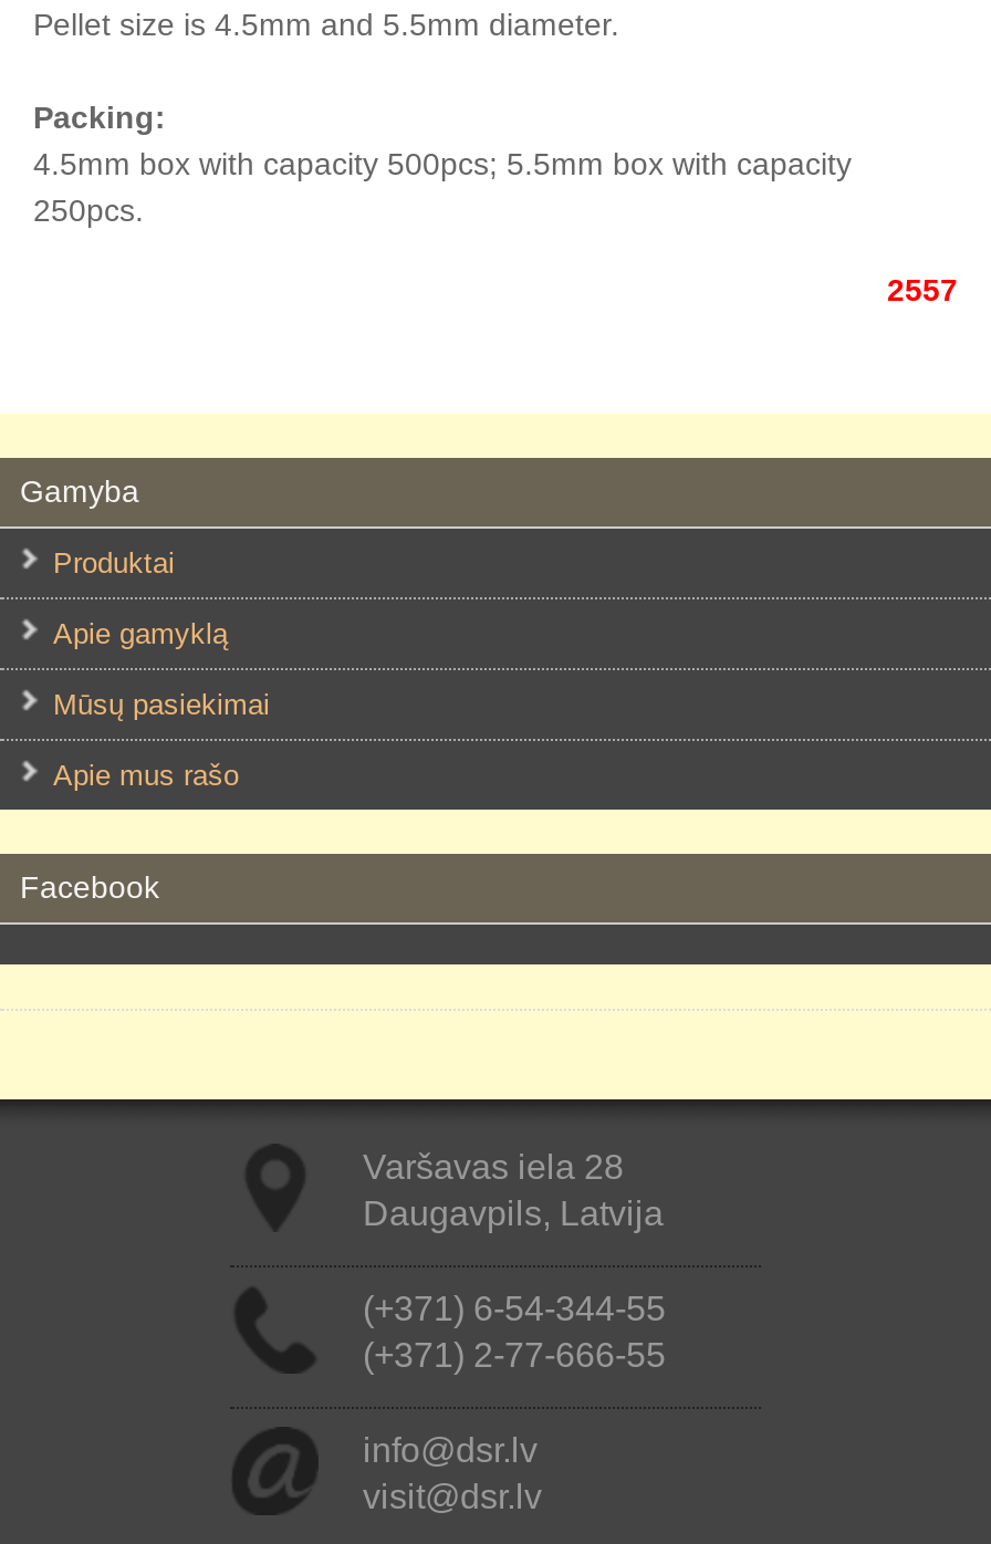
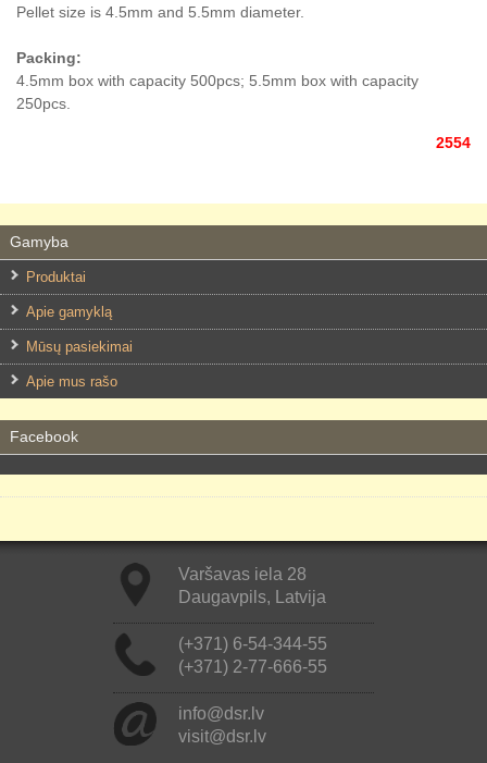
[887,272,958,307] 2557 -> [436,134,471,151] 2554

